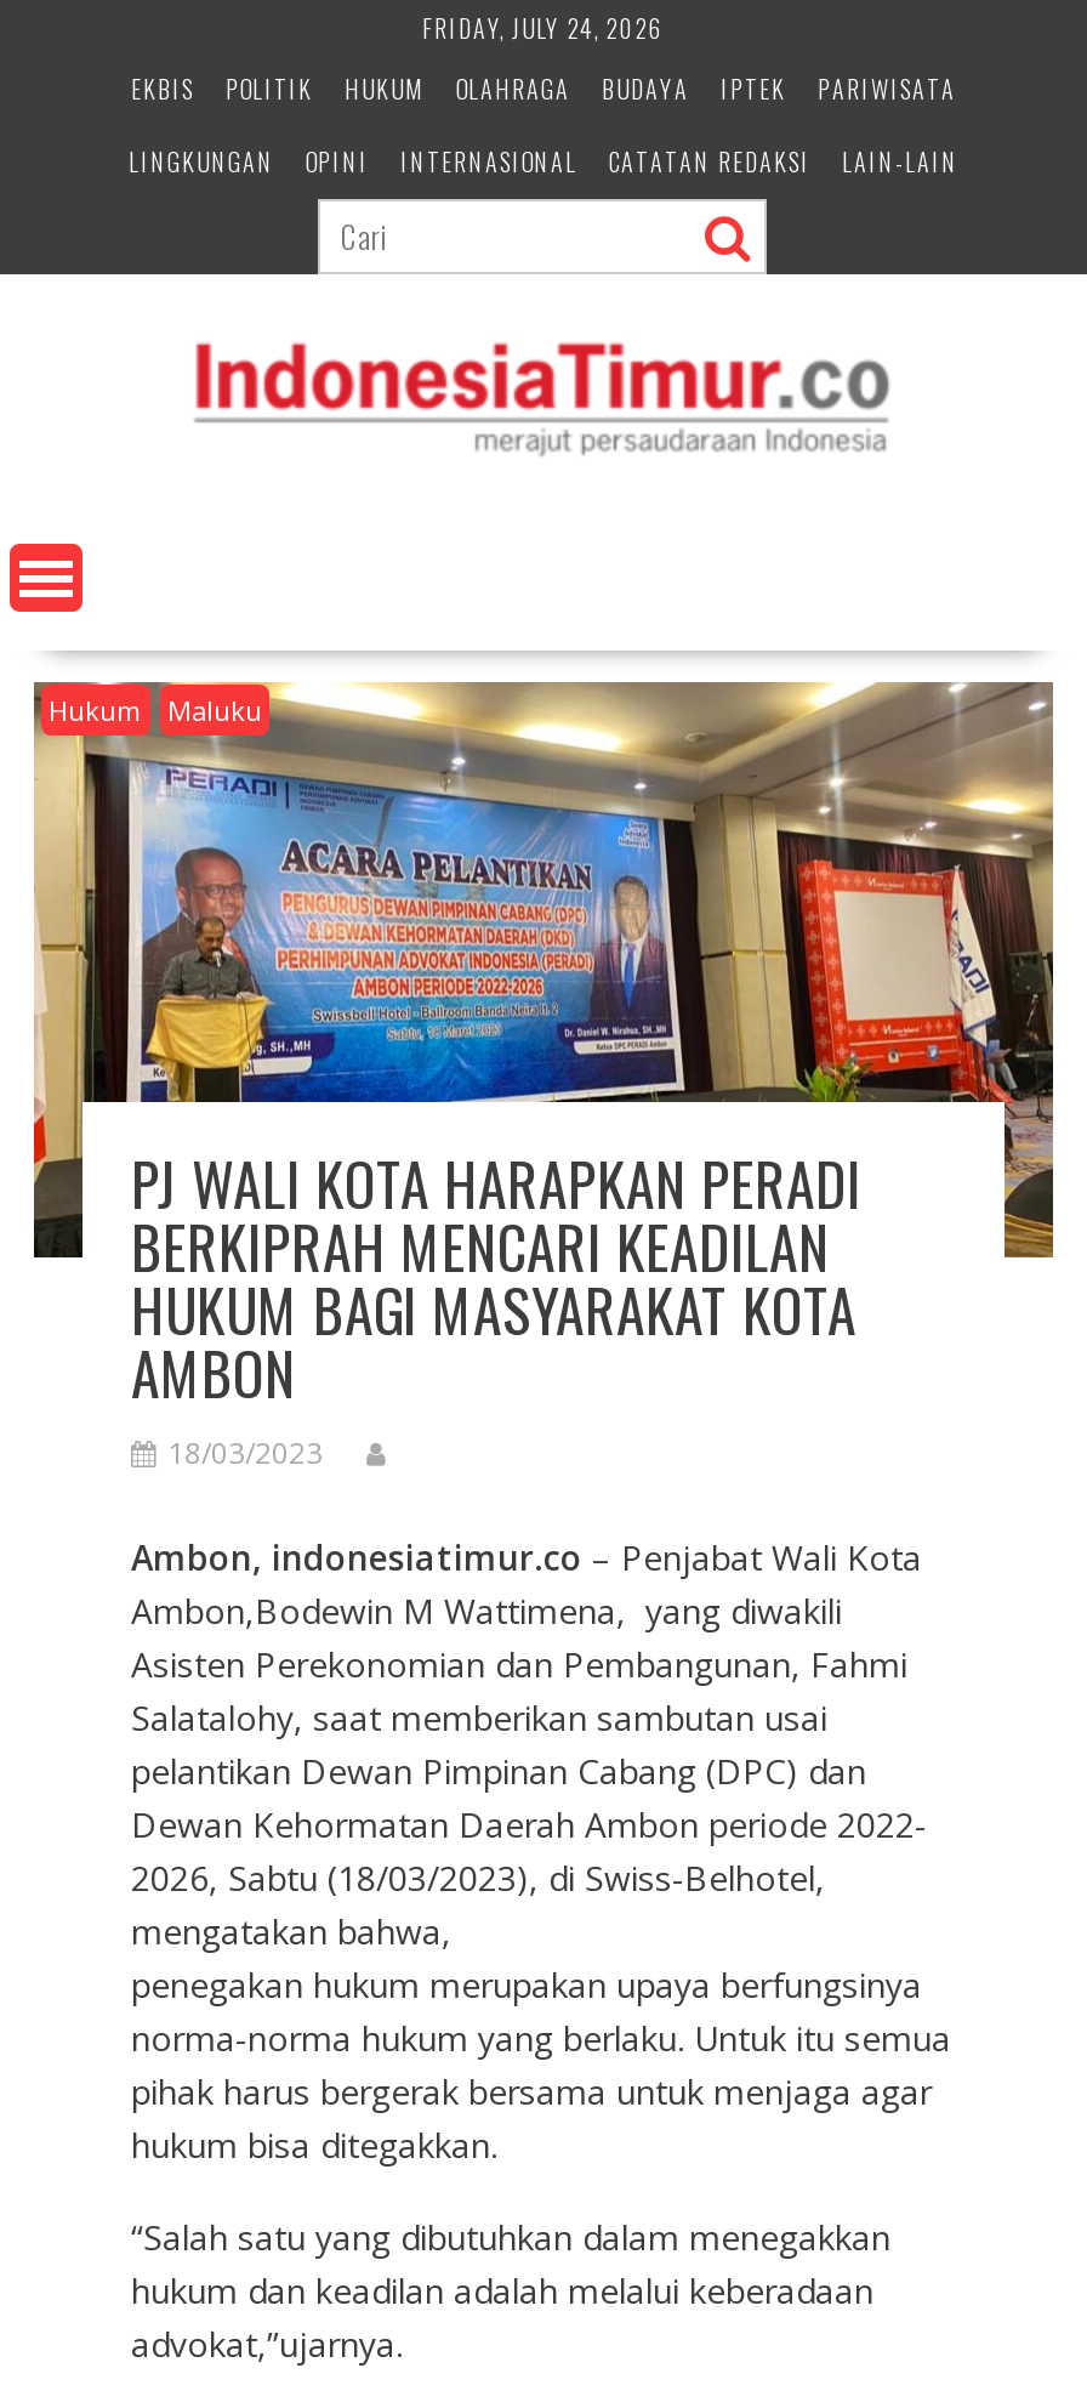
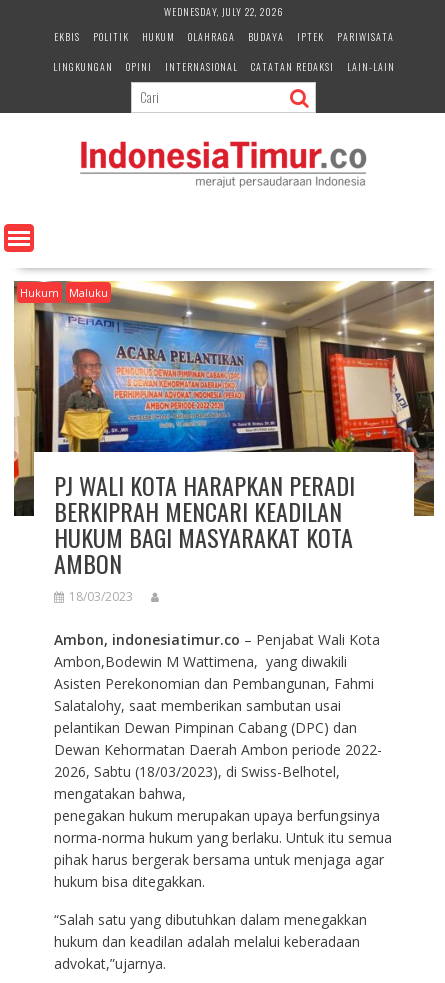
[422,10,665,46] FRIDAY, JULY 24, 2026 -> [164,4,284,19] WEDNESDAY, JULY 22, 2026

